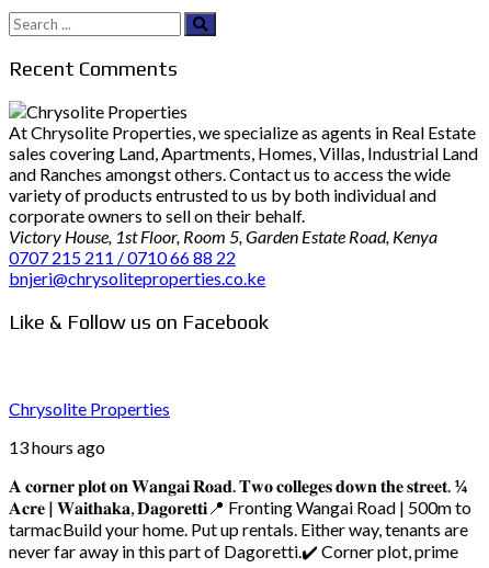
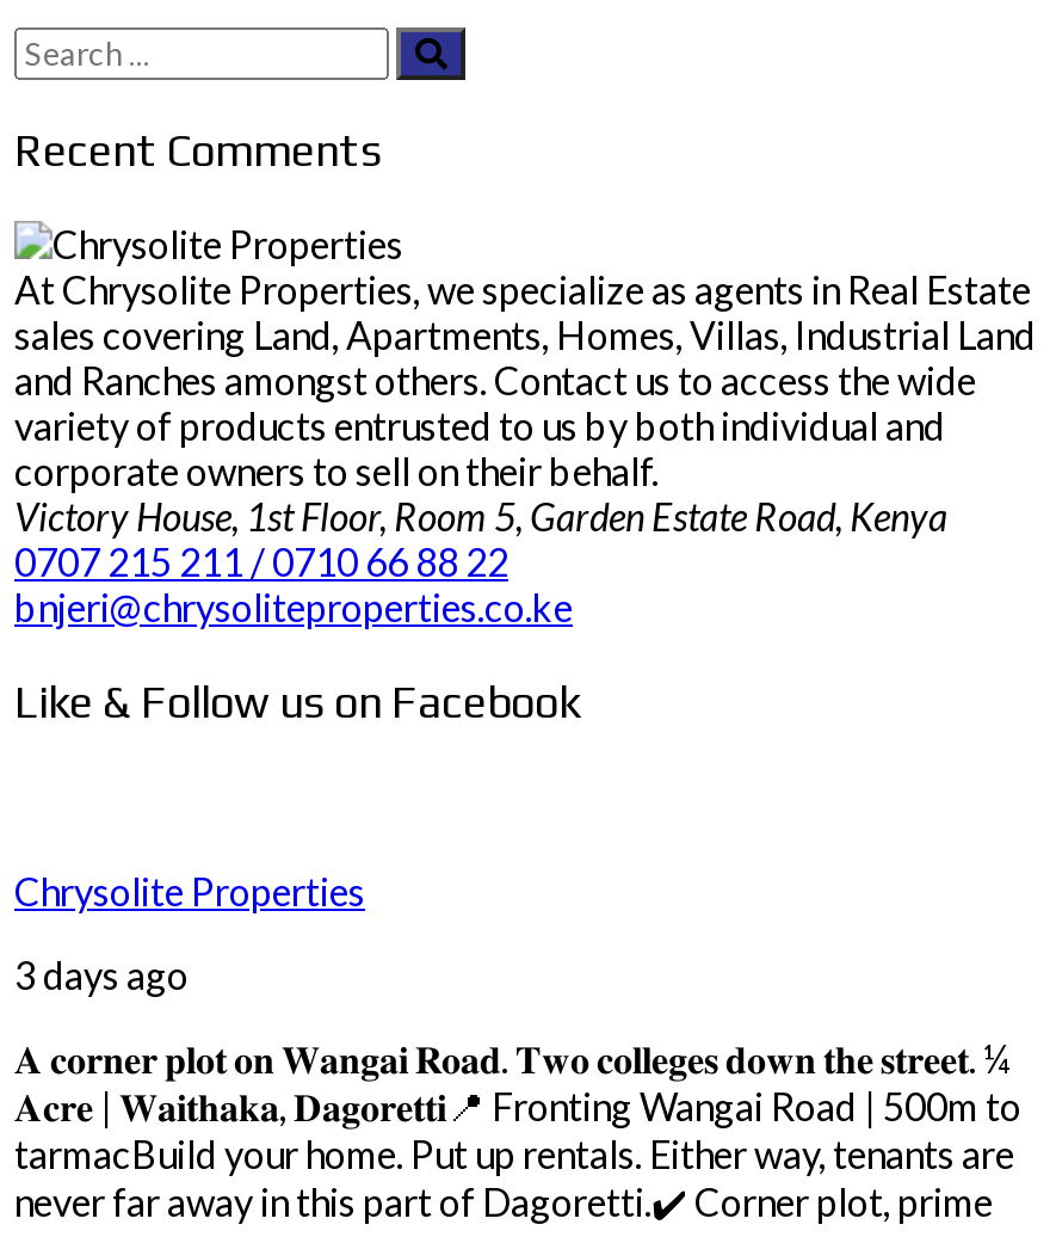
[9,437,105,458] 13 hours ago -> [14,952,189,998] 3 days ago

